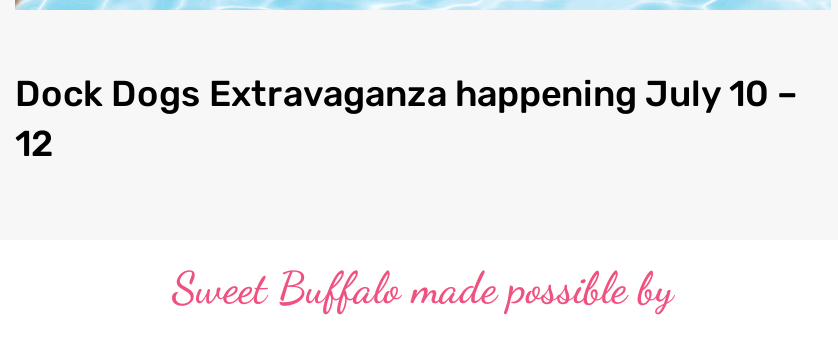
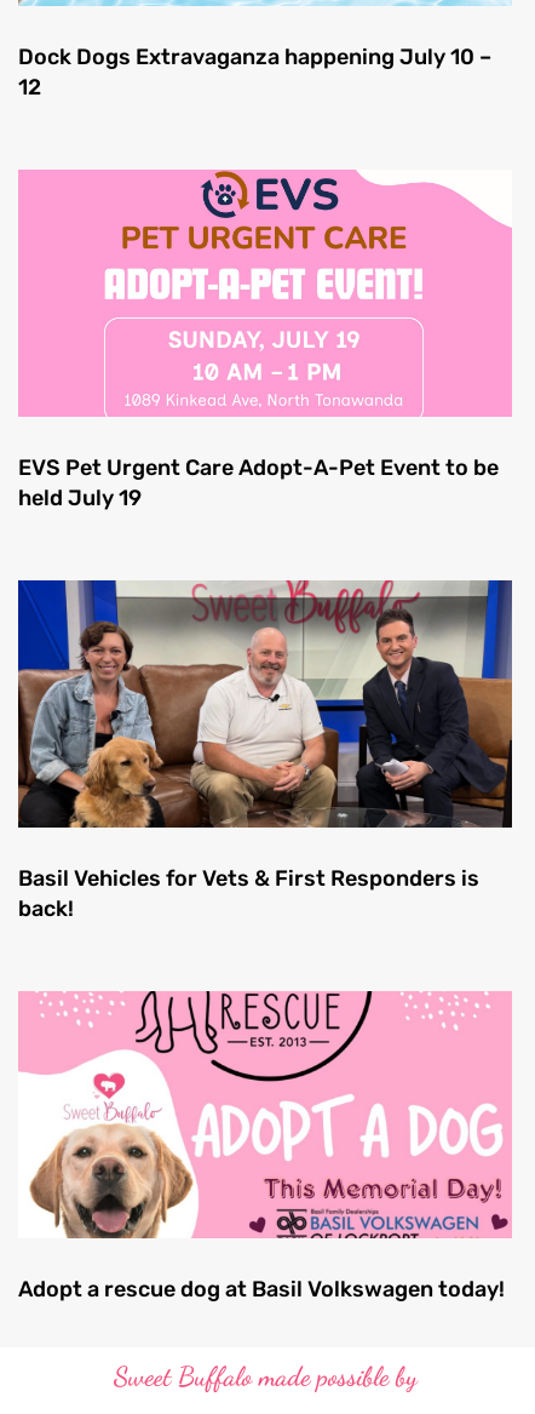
none -> [17,579,513,922] [image] | Basil Vehicles for Vets & First Responders is | back!
none -> [18,168,512,511] [image] | EVS Pet Urgent Care Adopt-A-Pet Event to be | held July 19
none -> [18,990,512,1303] [image] | Adopt a rescue dog at Basil Volkswagen today!

